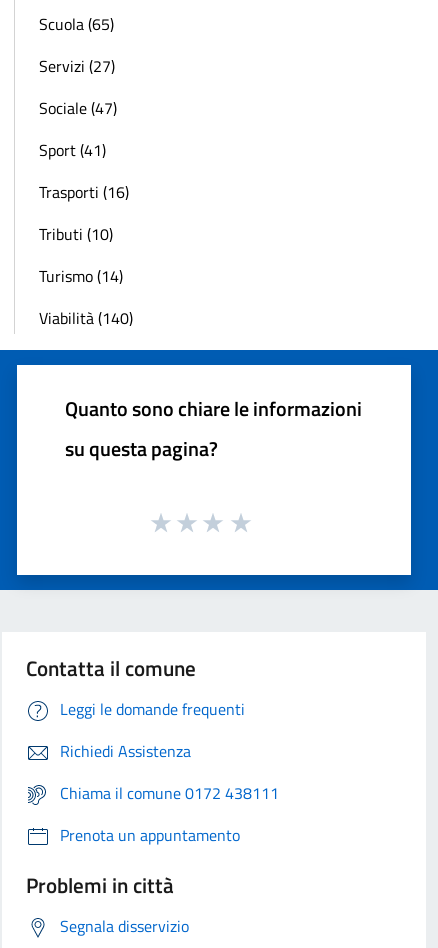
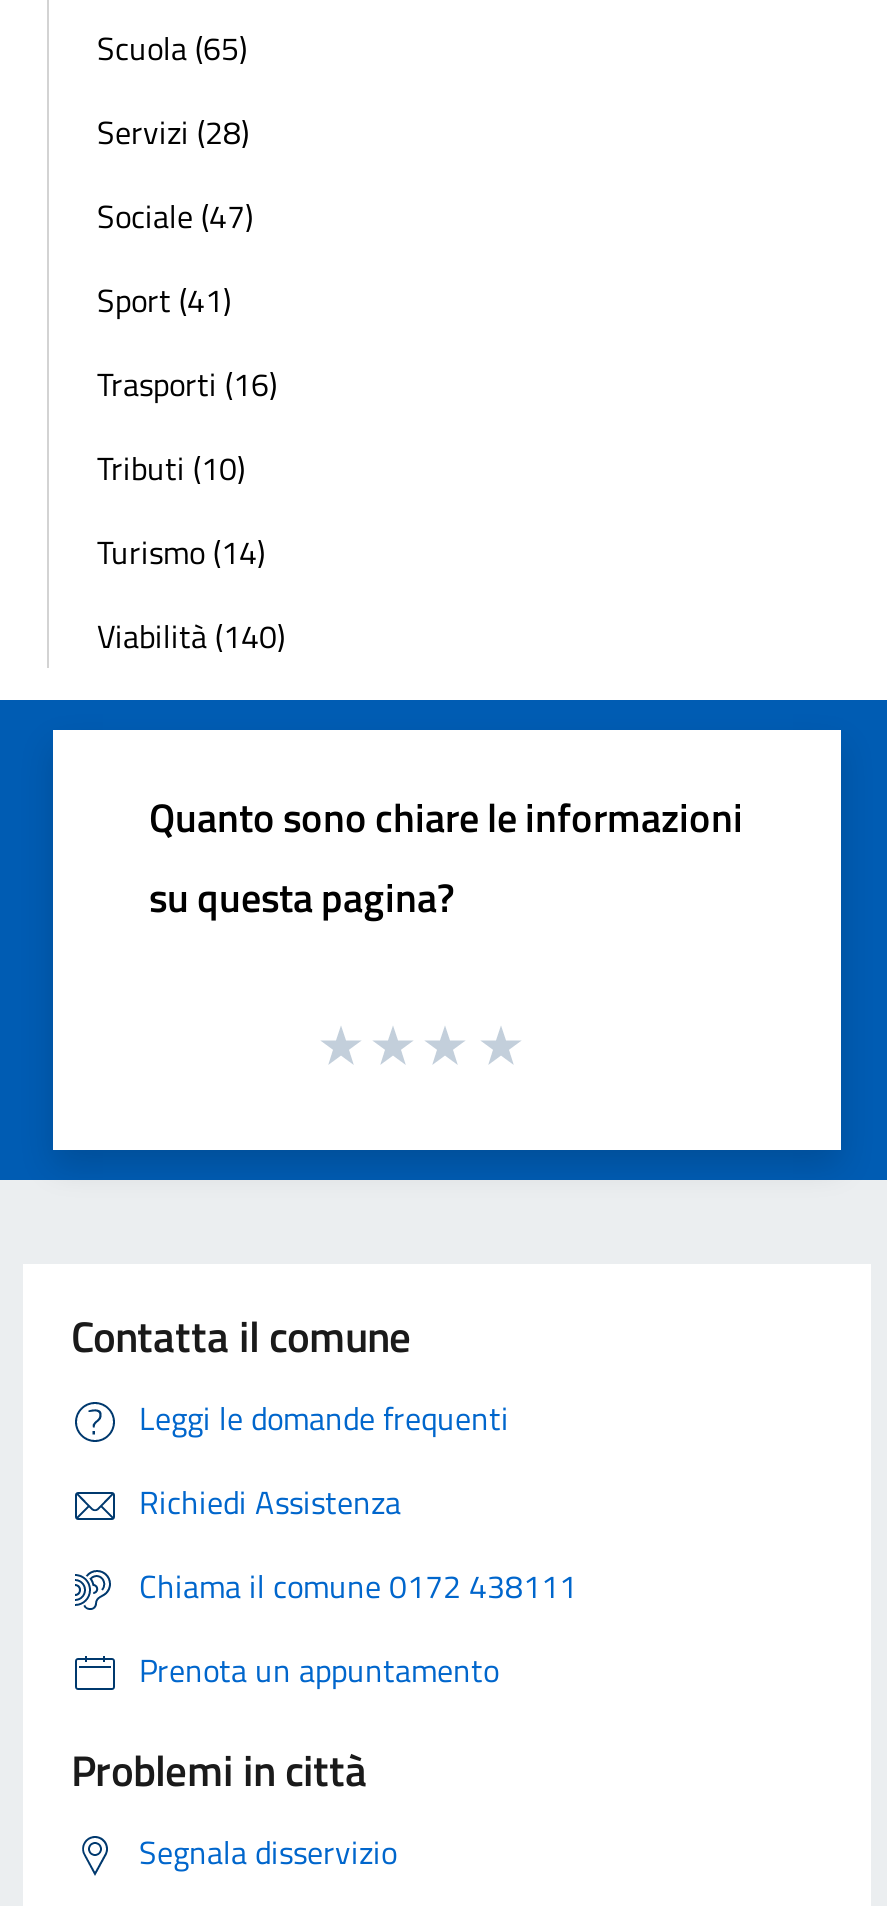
[39,54,115,78] Servizi (27) -> [97,107,249,155] Servizi (28)

